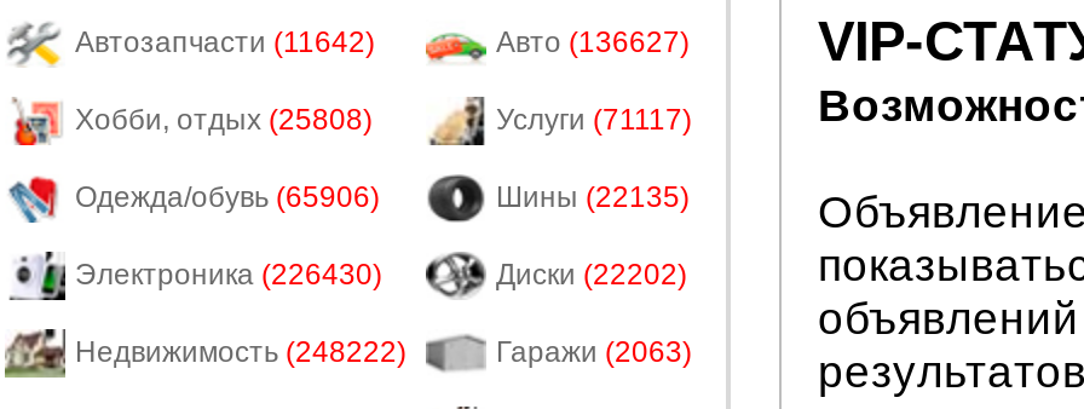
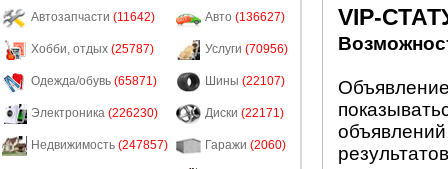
[75,103,373,136] Хобби, отдых (25808) -> [31,42,154,56] Хобби, отдых (25787)
[496,103,692,136] Услуги (71117) -> [205,42,288,56] Услуги (70956)
[75,180,380,214] Одежда/обувь (65906) -> [31,74,157,88] Одежда/обувь (65871)
[496,180,690,214] Шины (22135) -> [205,74,285,88] Шины (22107)
[75,258,382,291] Электроника (226430) -> [31,106,158,120] Электроника (226230)
[496,258,687,291] Диски (22202) -> [205,106,284,120] Диски (22171)
[75,335,406,369] Недвижимость (248222) -> [31,138,168,152] Недвижимость (247857)
[496,335,692,369] Гаражи (2063) -> [205,138,286,152] Гаражи (2060)

